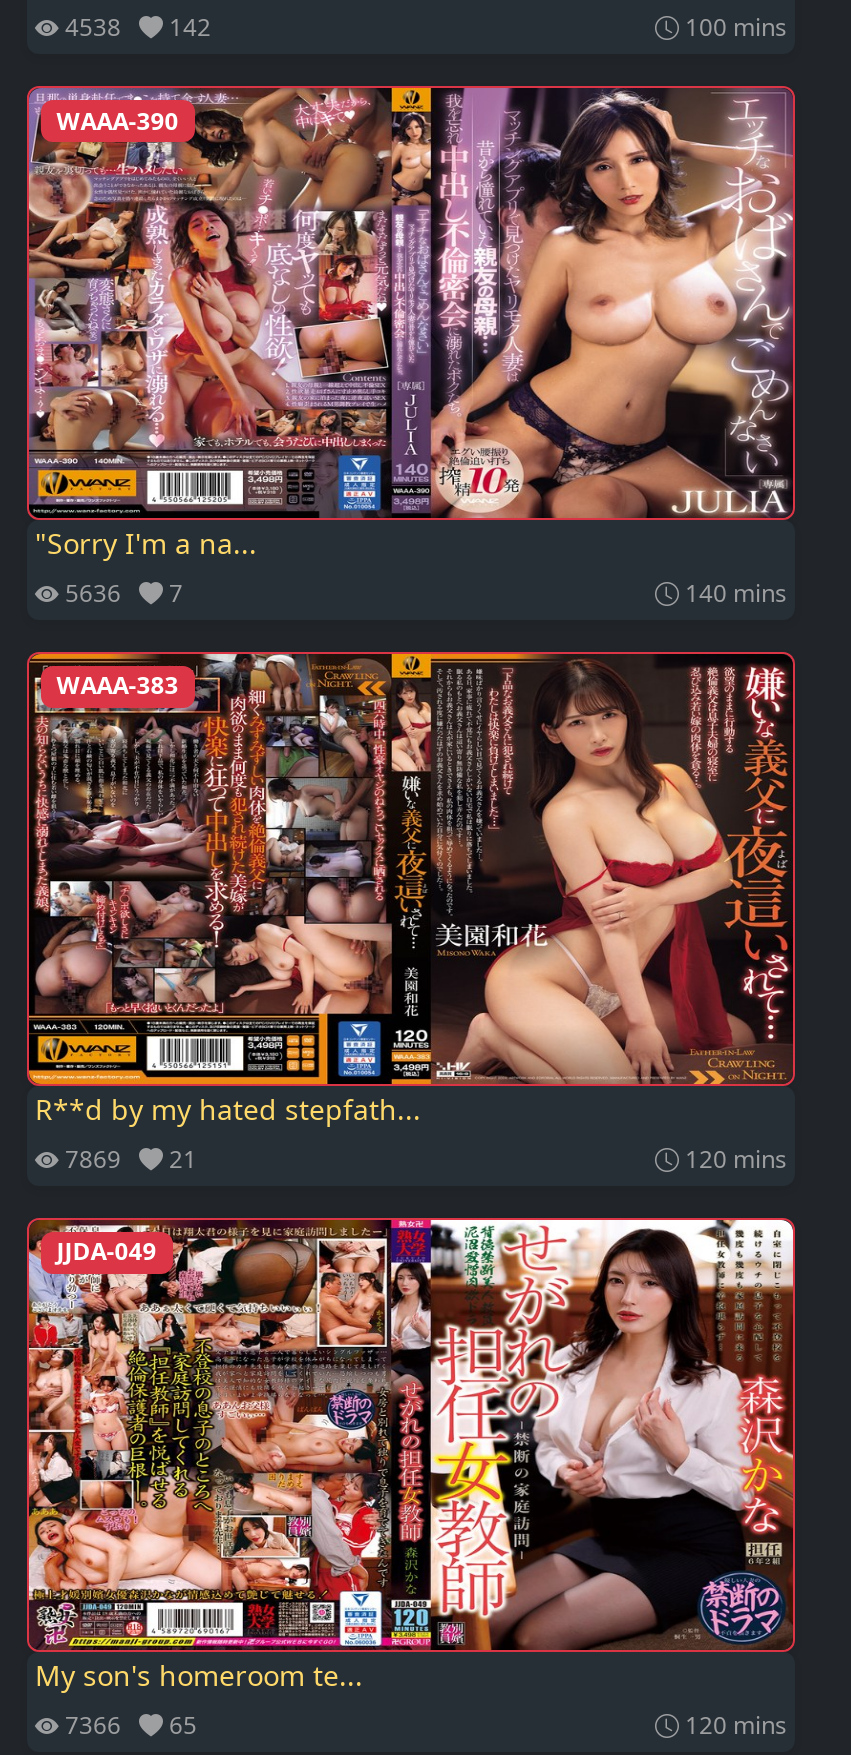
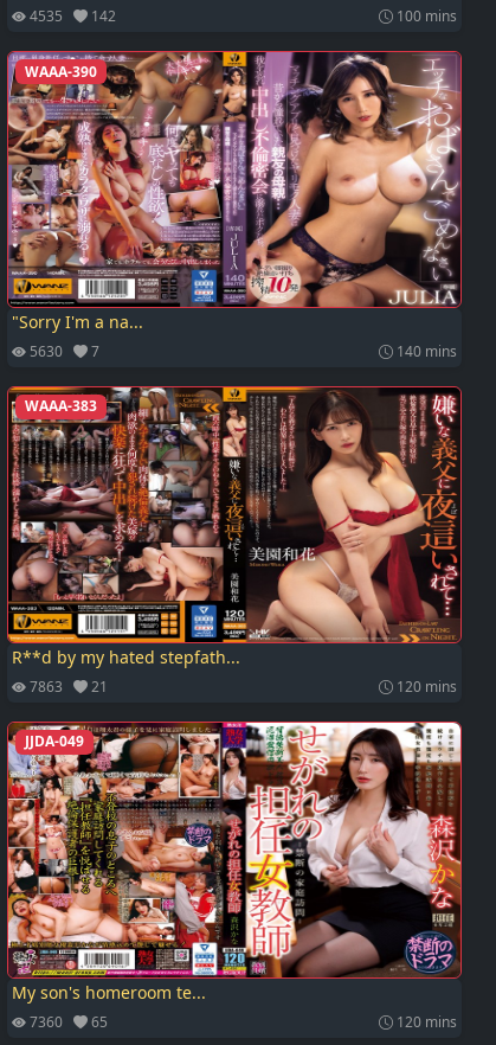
[59,11,211,45] 4538 142 -> [26,6,116,27] 4535 142
[59,577,183,611] 5636 7 -> [26,342,99,362] 5630 7
[59,1142,197,1176] 7869 21 -> [26,677,108,697] 7863 21
[59,1708,197,1742] 7366 65 -> [26,1012,108,1032] 7360 65

